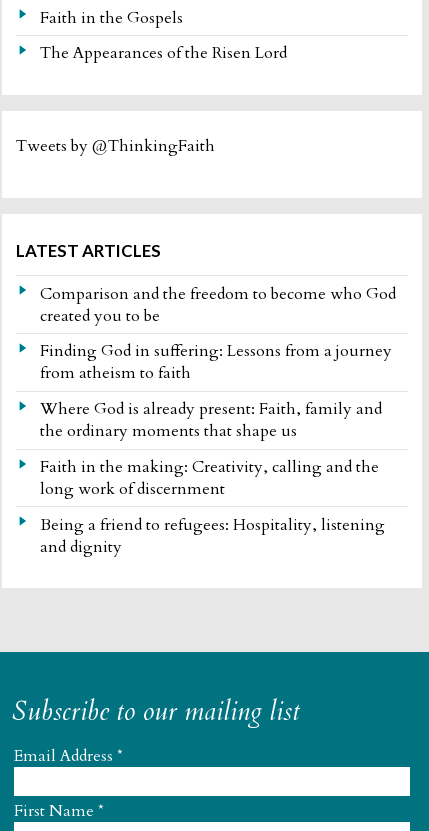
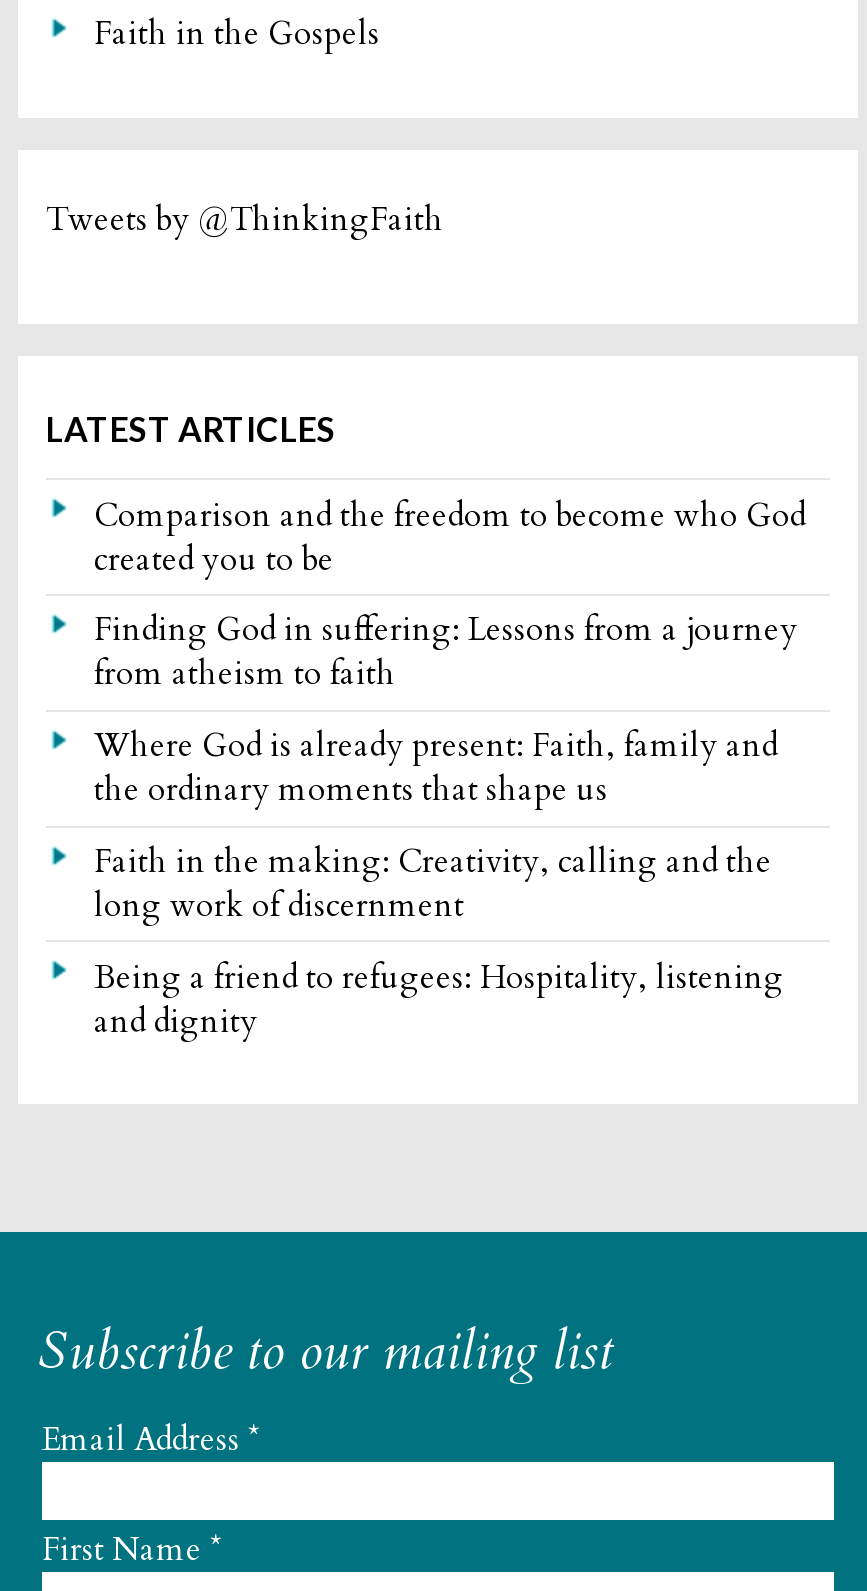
[40,42,287,64] The Appearances of the Risen Lord -> none

